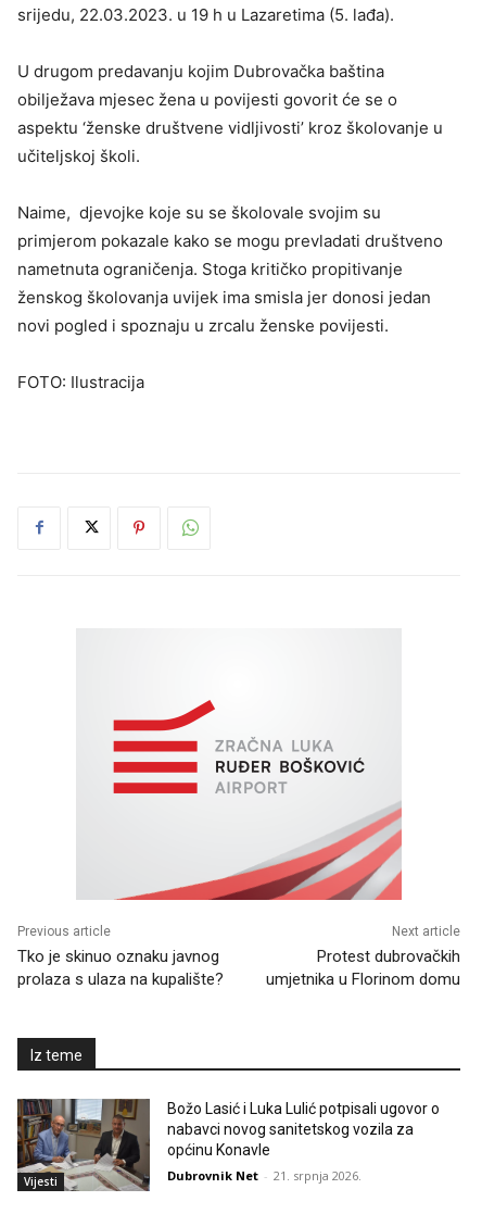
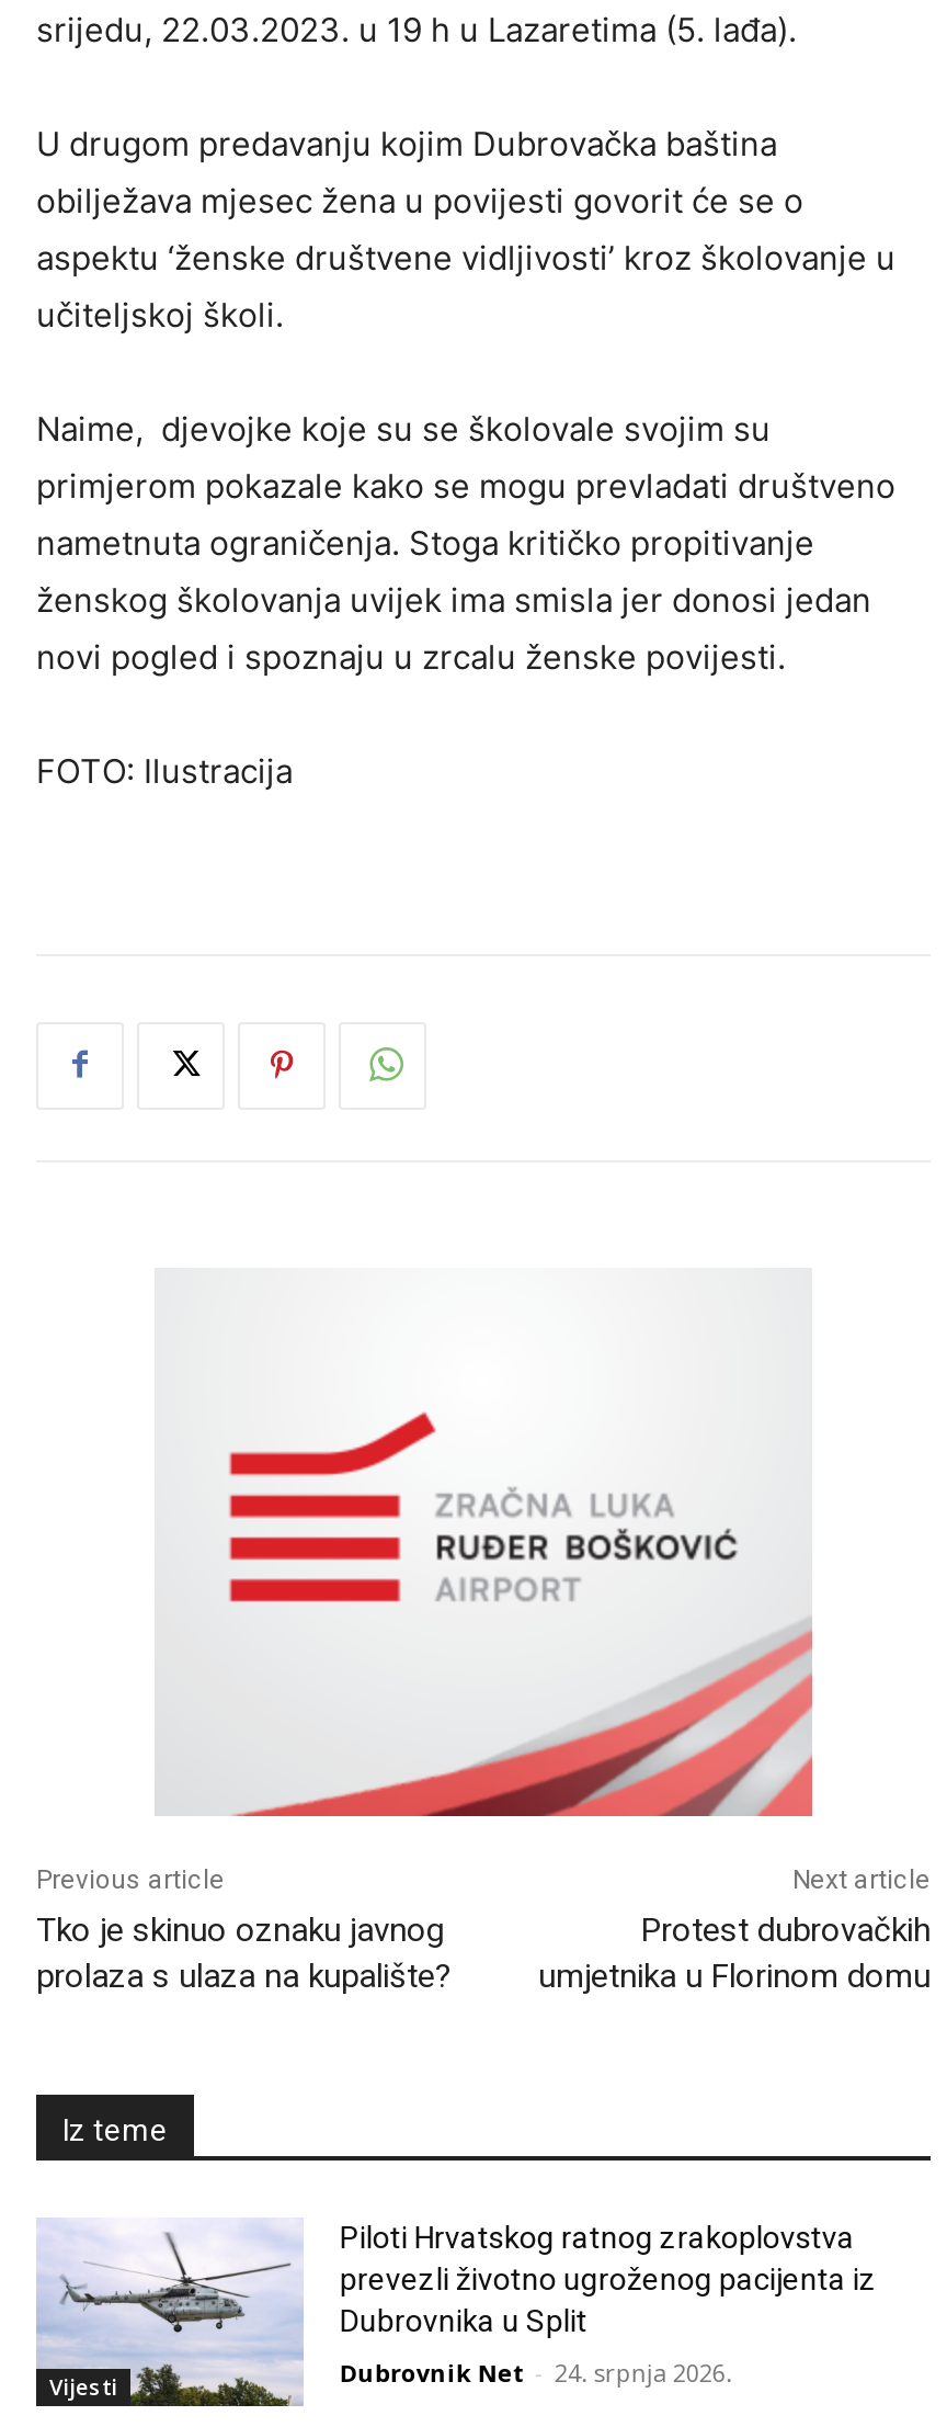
[16,1098,440,1192] [image] | Božo Lasić i Luka Lulić potpisali ugovor o | nabavci novog sanitetskog vozila za | općinu Konavle -> [36,2218,877,2408] [image] | Piloti Hrvatskog ratnog zrakoplovstva | prevezli životno ugroženog pacijenta iz | Dubrovnika u Split
[168,1167,362,1183] Dubrovnik Net - 21. srpnja 2026. -> [340,2355,732,2388] Dubrovnik Net - 24. srpnja 2026.

